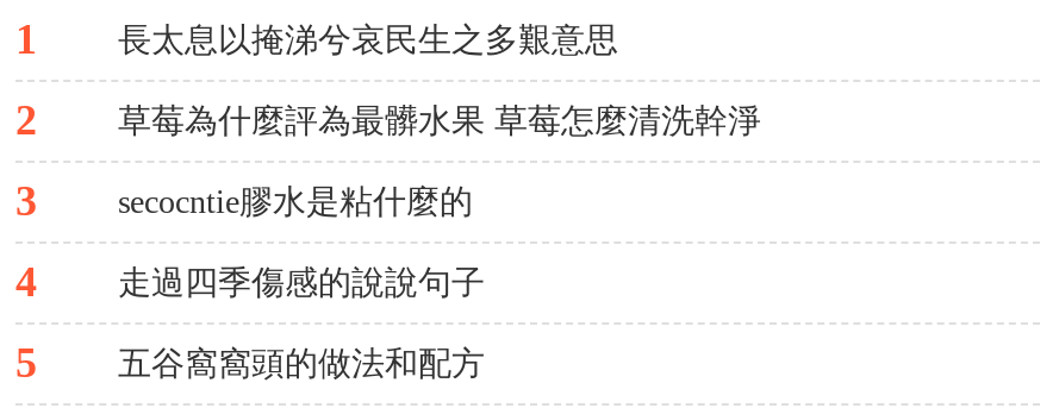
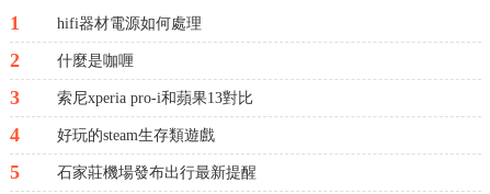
[118,22,618,58] 長太息以掩涕兮哀民生之多艱意思 -> [57,15,202,31] hifi器材電源如何處理
[118,103,761,138] 草莓為什麼評為最髒水果 草莓怎麼清洗幹淨 -> [57,52,134,69] 什麼是咖喱
[118,184,473,219] secocntie膠水是粘什麼的 -> [57,90,253,106] 索尼xperia pro-i和蘋果13對比
[118,265,485,300] 走過四季傷感的說說句子 -> [57,127,215,143] 好玩的steam生存類遊戲
[118,345,485,381] 五谷窩窩頭的做法和配方 -> [57,164,257,181] 石家莊機場發布出行最新提醒

